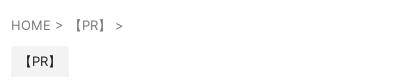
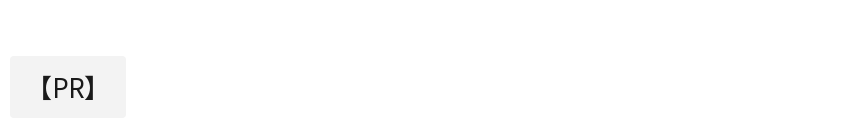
[11,17,124,33] HOME > 【PR】 > -> none

